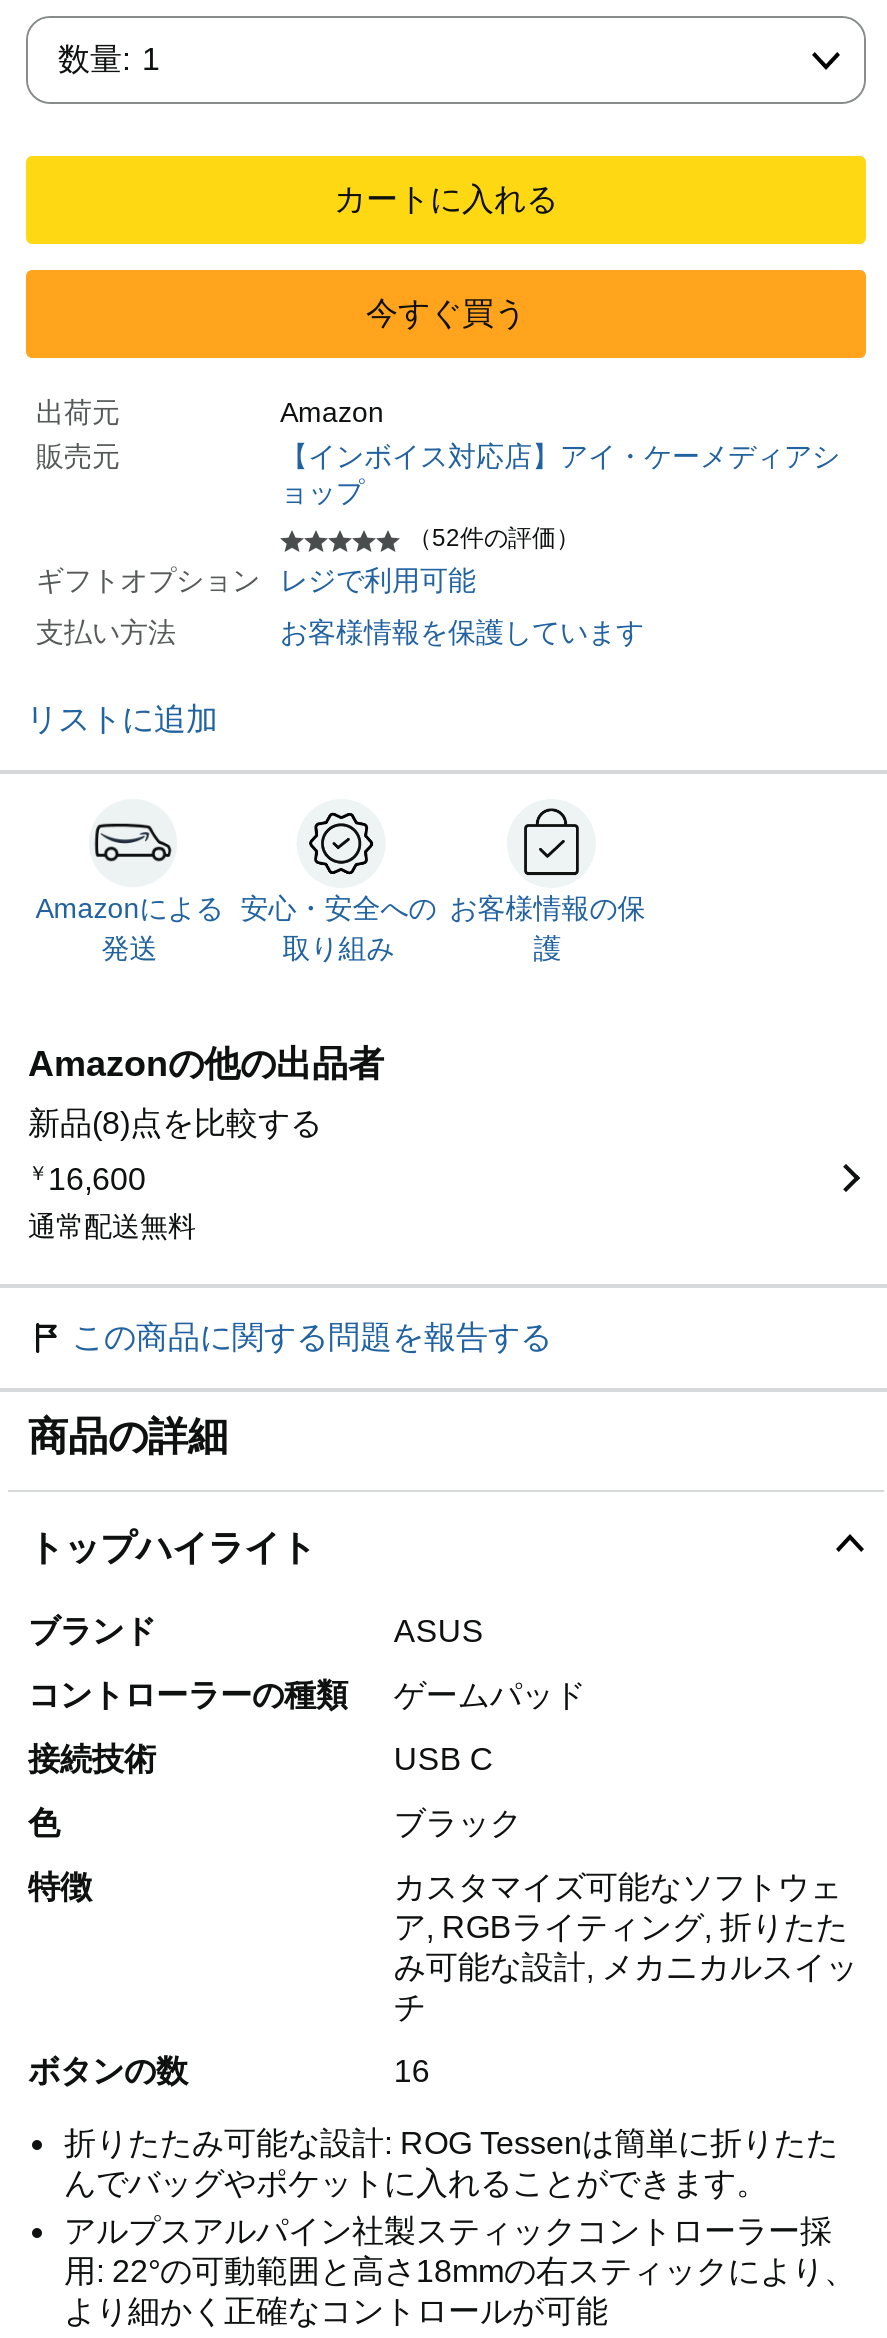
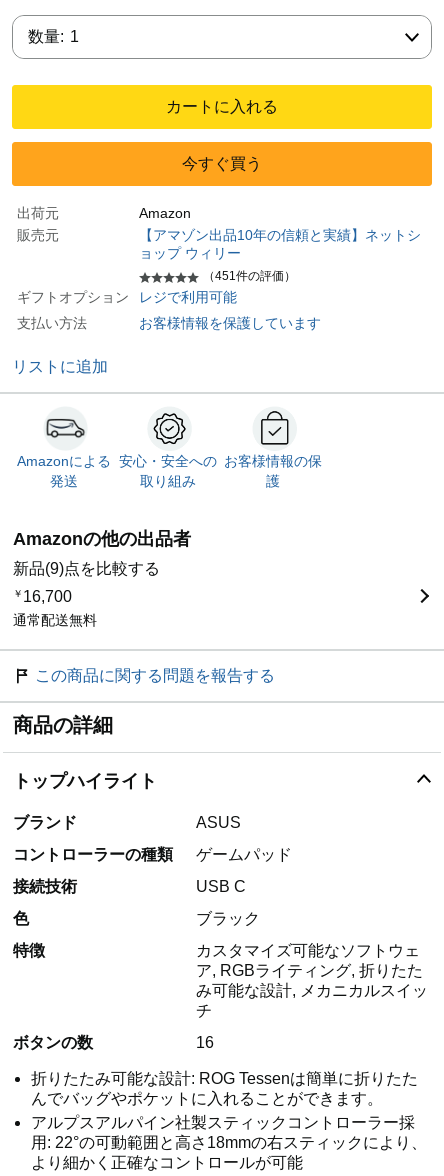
[280,440,840,508] 【インボイス対応店】アイ・ケーメディアシ | ョップ -> [139,227,421,261] 【アマゾン出品10年の信頼と実績】ネットシ | ョップ ウィリー
[408,524,580,552] （52件の評価） -> [203,269,296,283] （451件の評価）
[28,1106,322,1140] 新品(8)点を比較する -> [13,560,160,577] 新品(9)点を比較する
[28,1162,146,1196] ￥16,600 -> [13,588,72,605] ￥16,700

